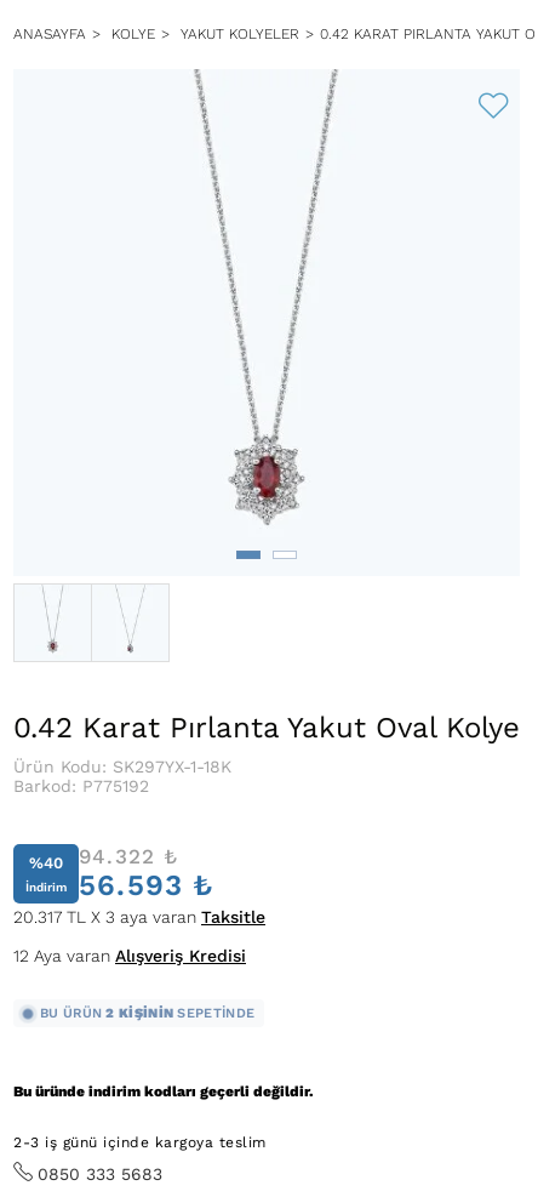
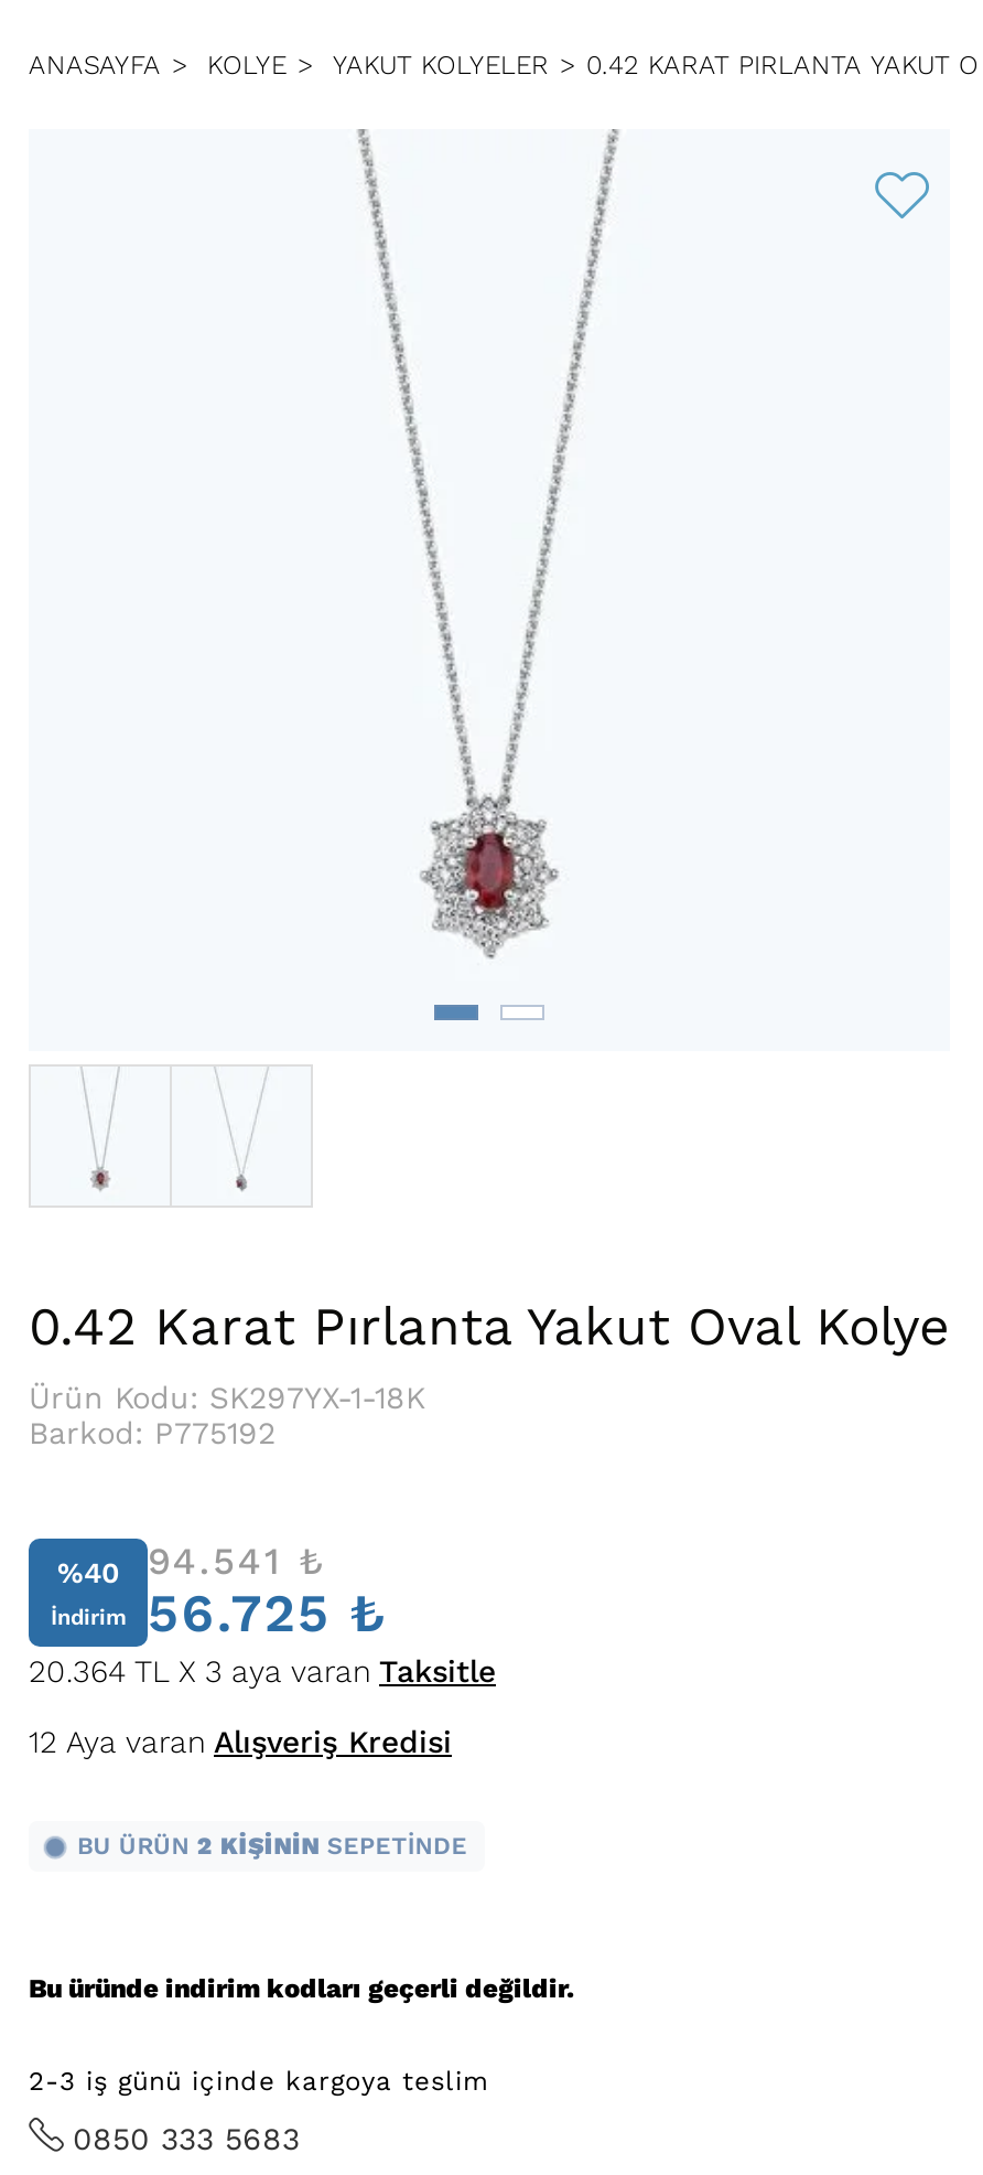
[29,844,179,871] %40 94.322 ₺ -> [57,1539,325,1588] %40 94.541 ₺
[25,868,215,902] İndirim 56.593 ₺ -> [51,1583,389,1644] İndirim 56.725 ₺
[13,907,265,927] 20.317 TL X 3 aya varan Taksitle -> [29,1653,496,1689] 20.364 TL X 3 aya varan Taksitle

